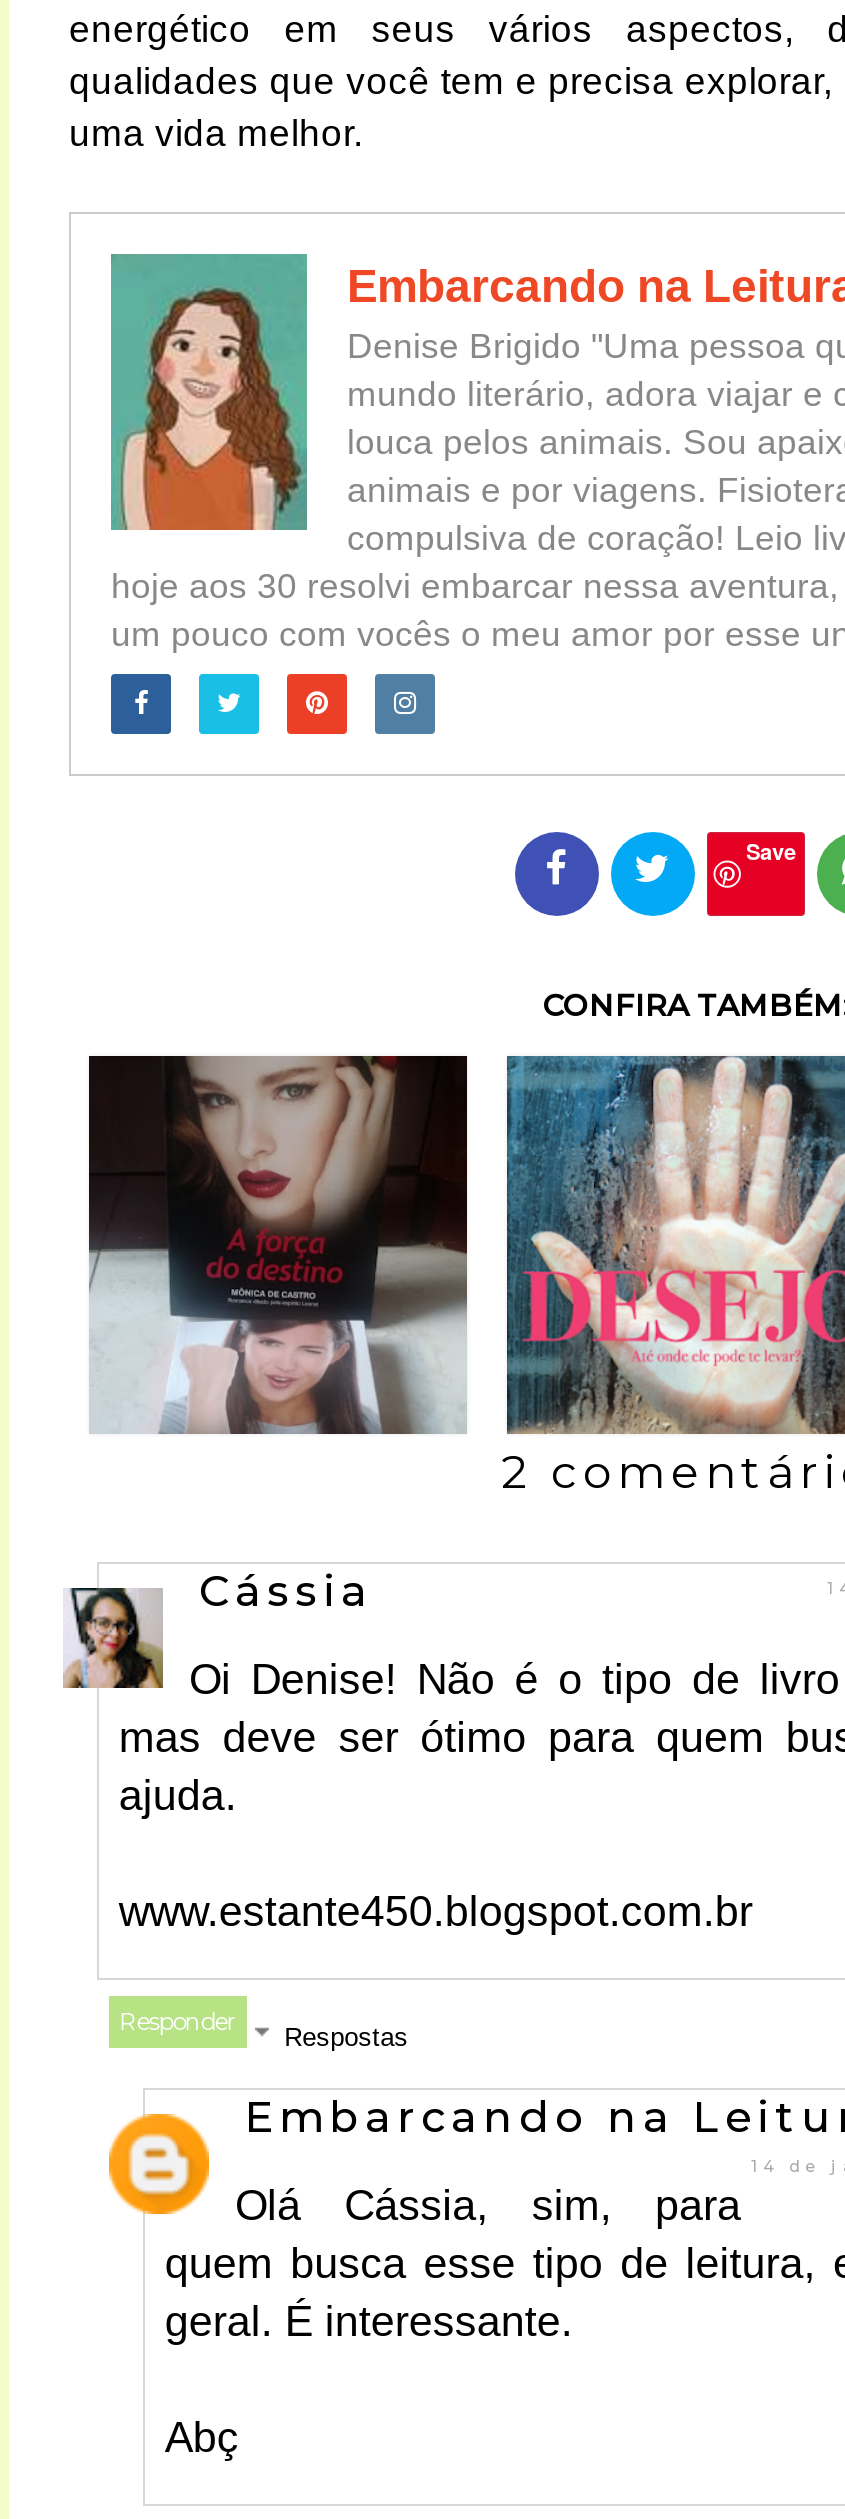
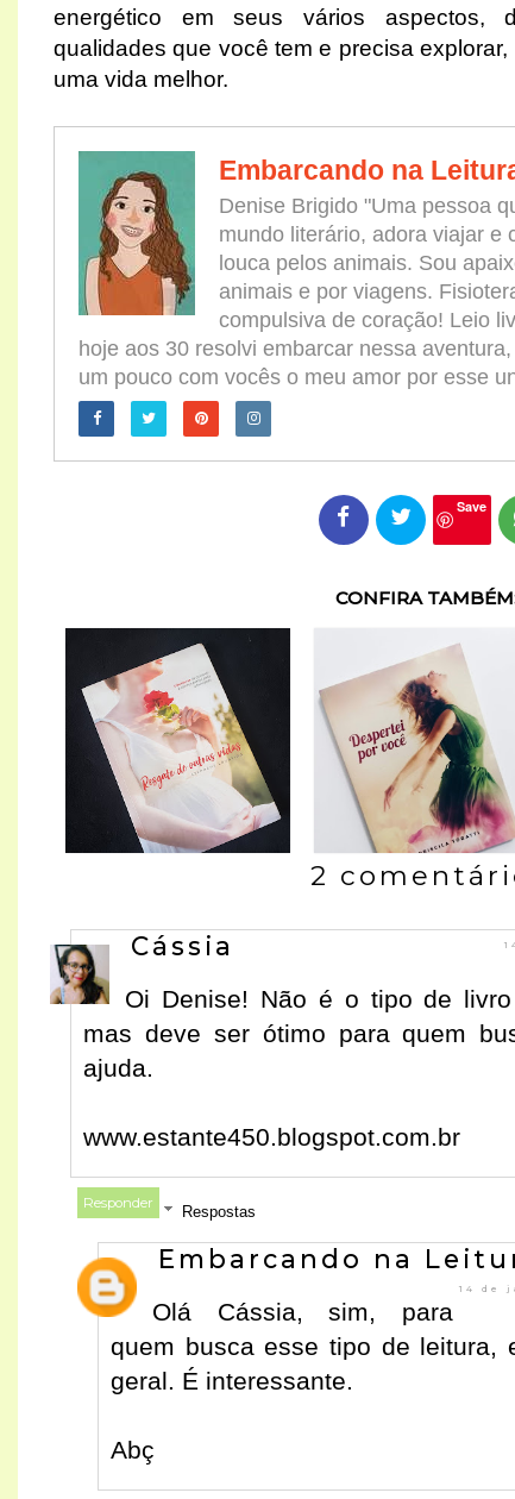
[89,1054,469,1434] [image] -> [64,627,291,854] [image]
[505,1054,839,1436] [image] -> [314,628,511,853] [image]

